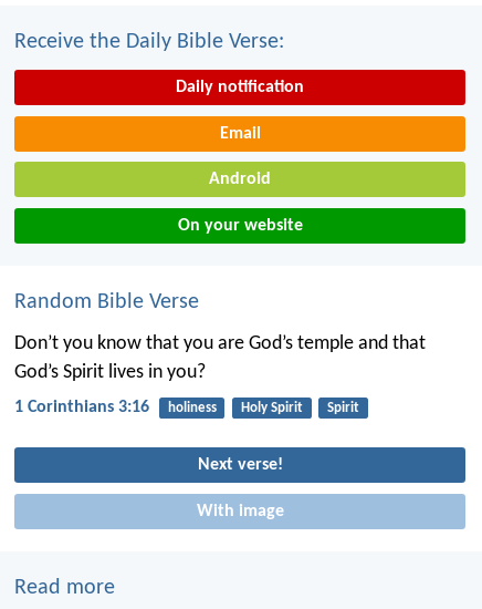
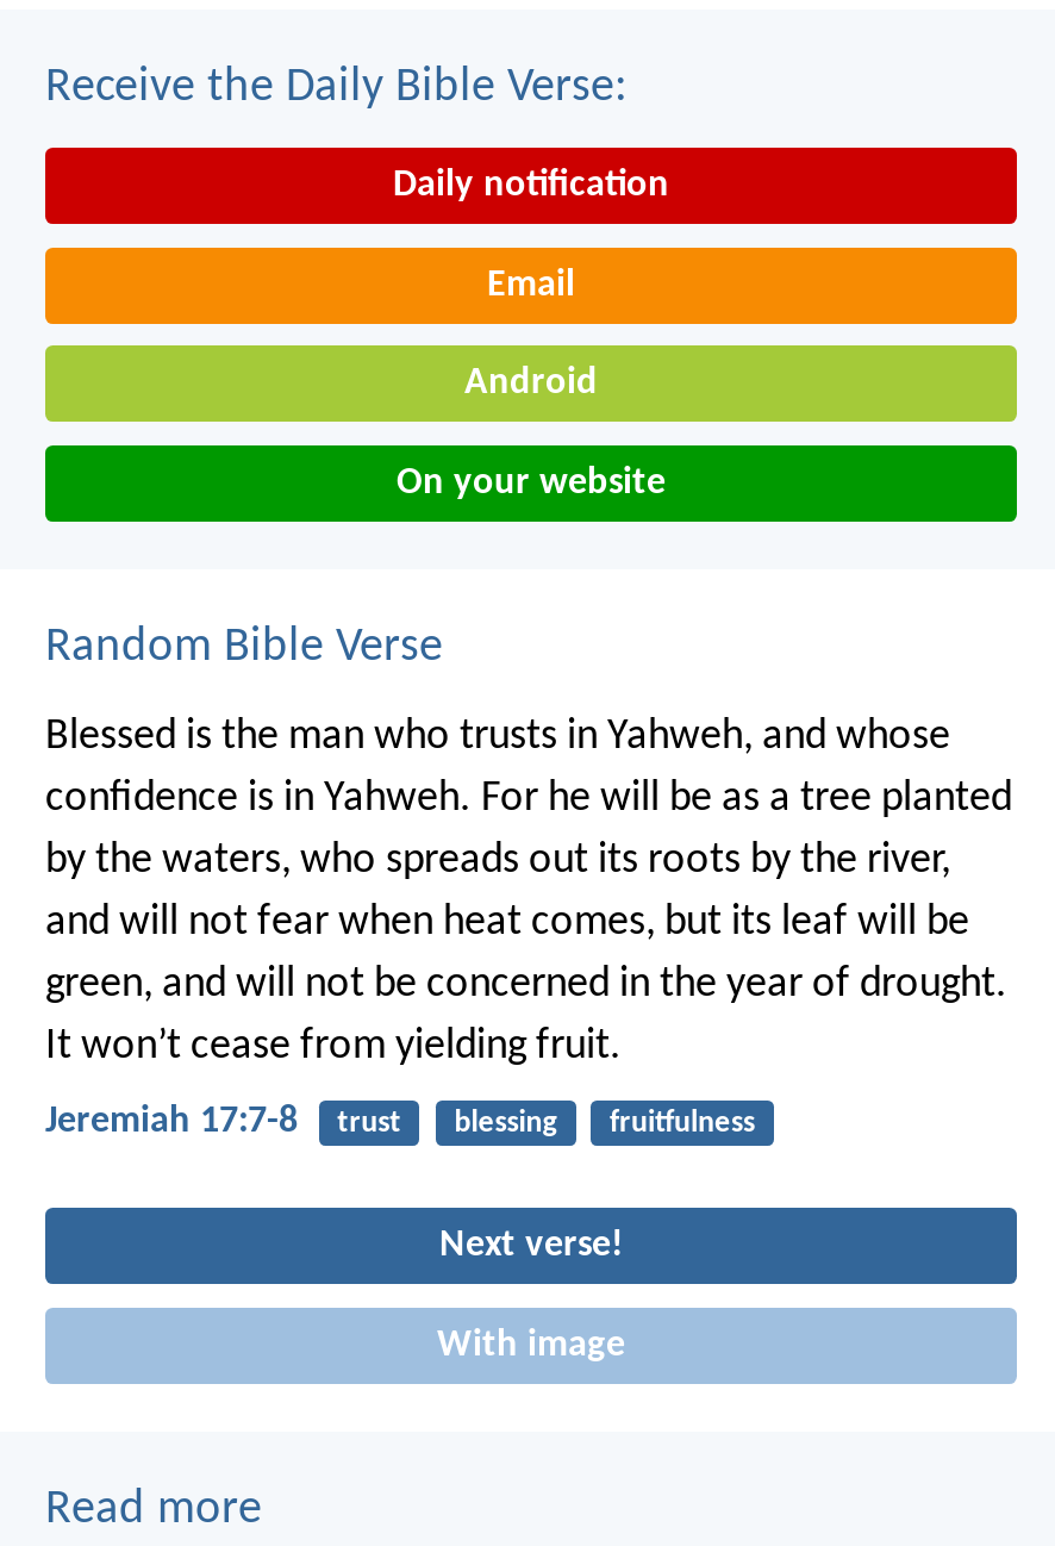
[14,333,426,383] Don’t you know that you are God’s temple and that | God’s Spirit lives in you? -> [45,714,1012,1069] Blessed is the man who trusts in Yahweh, and whose | confidence is in Yahweh. For he will be as a tree planted | by the waters, who spreads out its roots by the river, | and will not fear when heat comes, but its leaf will be | green, and will not be concerned in the year of drought. | It won’t cease from yielding fruit.
[14,399,359,416] 1 Corinthians 3:16 | holiness | Holy Spirit | Spirit -> [45,1103,755,1141] Jeremiah 17:7-8 | trust | blessing | fruitfulness

